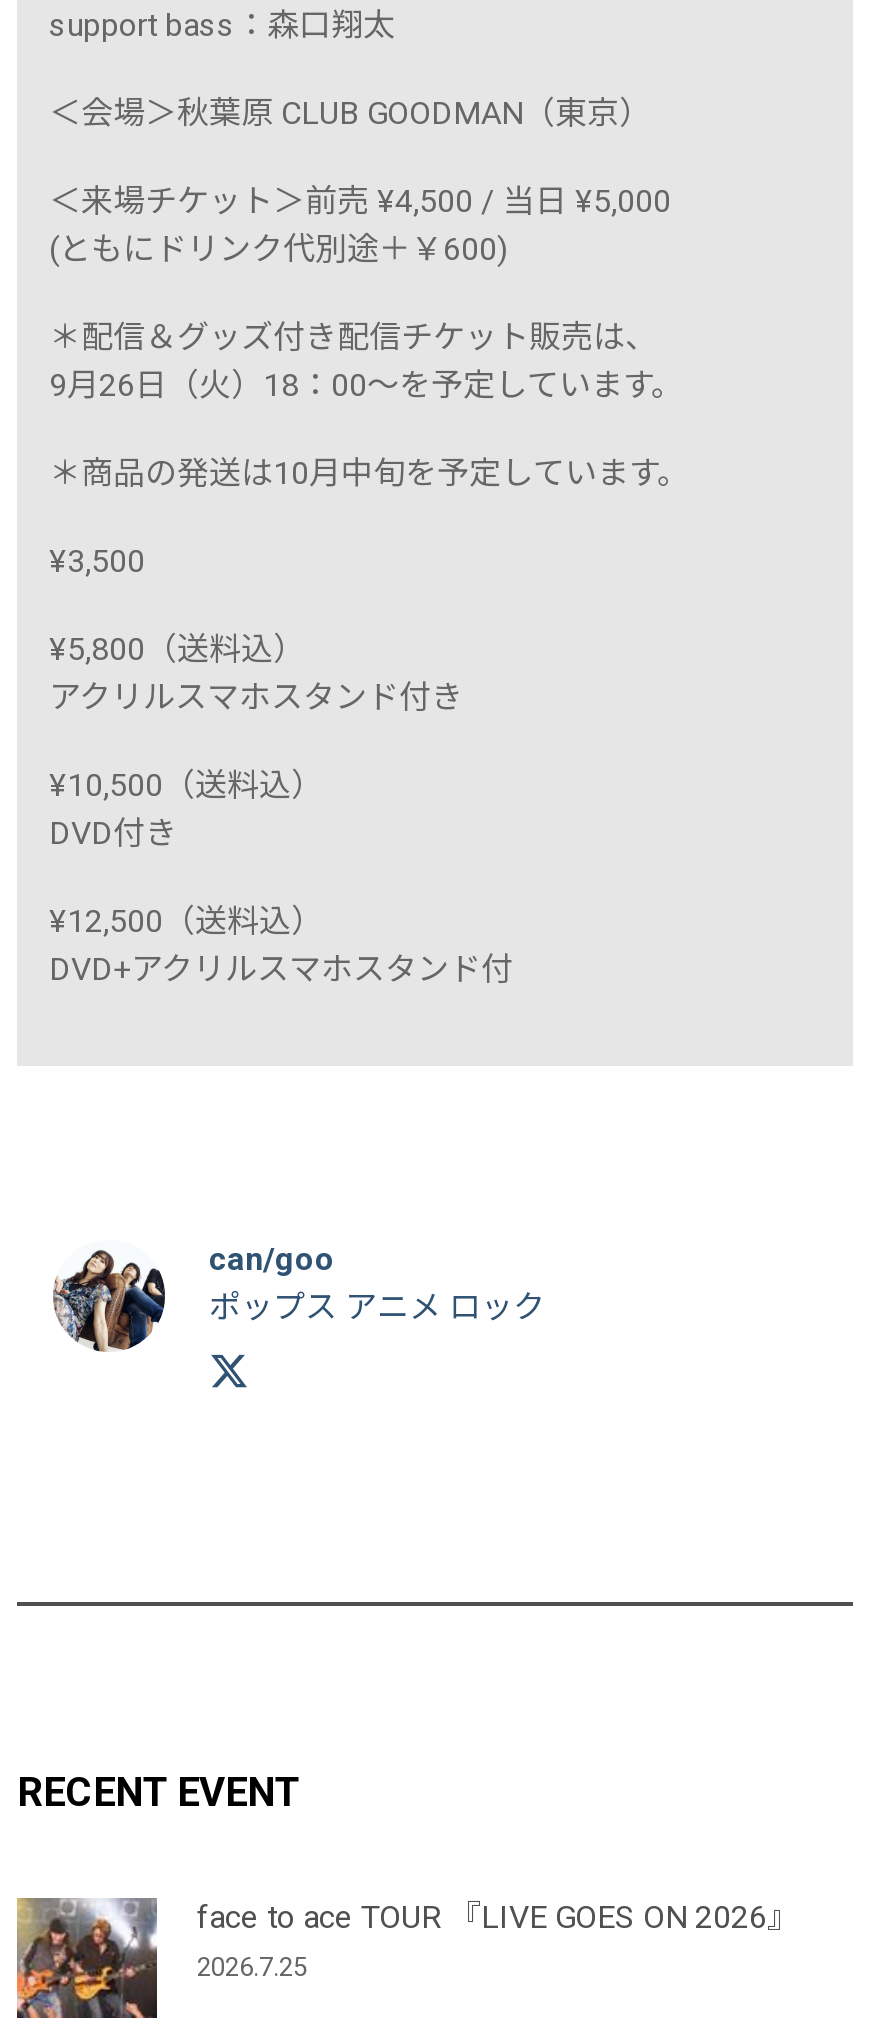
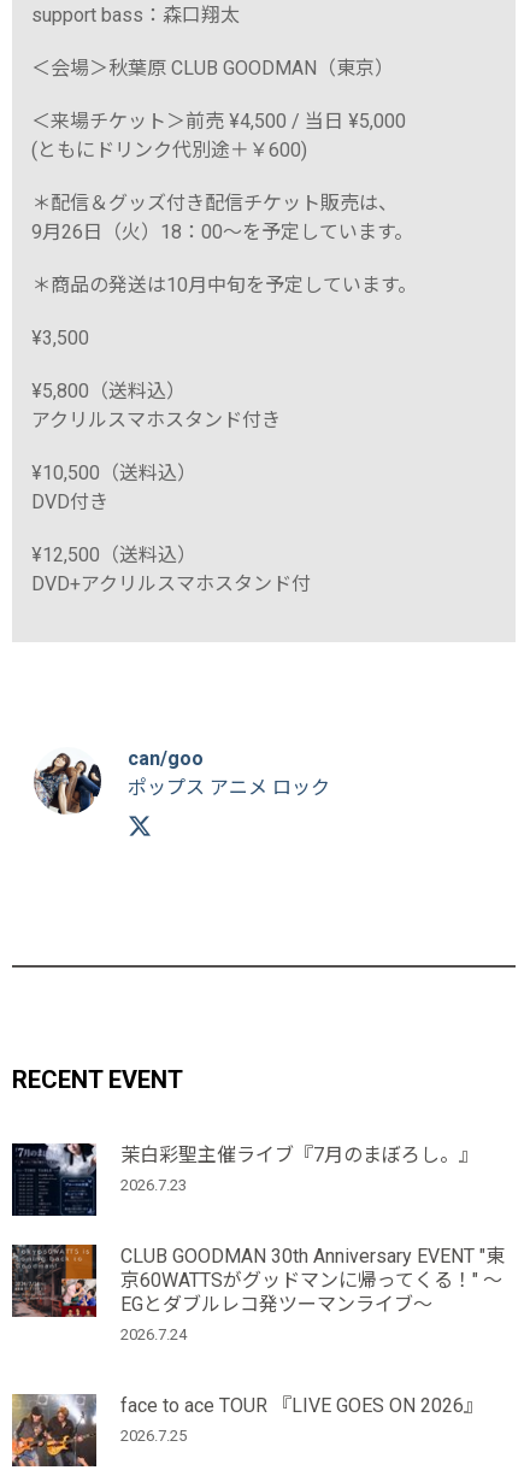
none -> [11,1142,505,1343] [image] | 茉白彩聖主催ライブ『7月のまぼろし。』 | 2026.7.23 | CLUB GOODMAN 30th Anniversary EVENT "東 | 京60WATTSがグッドマンに帰ってくる！" 〜 | EGとダブルレコ発ツーマンライブ〜 | 2026.7.24
none -> [11,1243,98,1318] [image]

